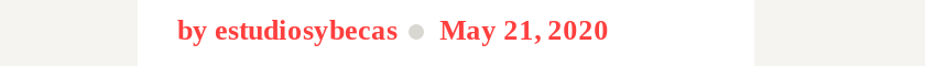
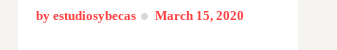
[177,13,609,46] by estudiosybecas May 21, 2020 -> [36,8,244,23] by estudiosybecas March 15, 2020

